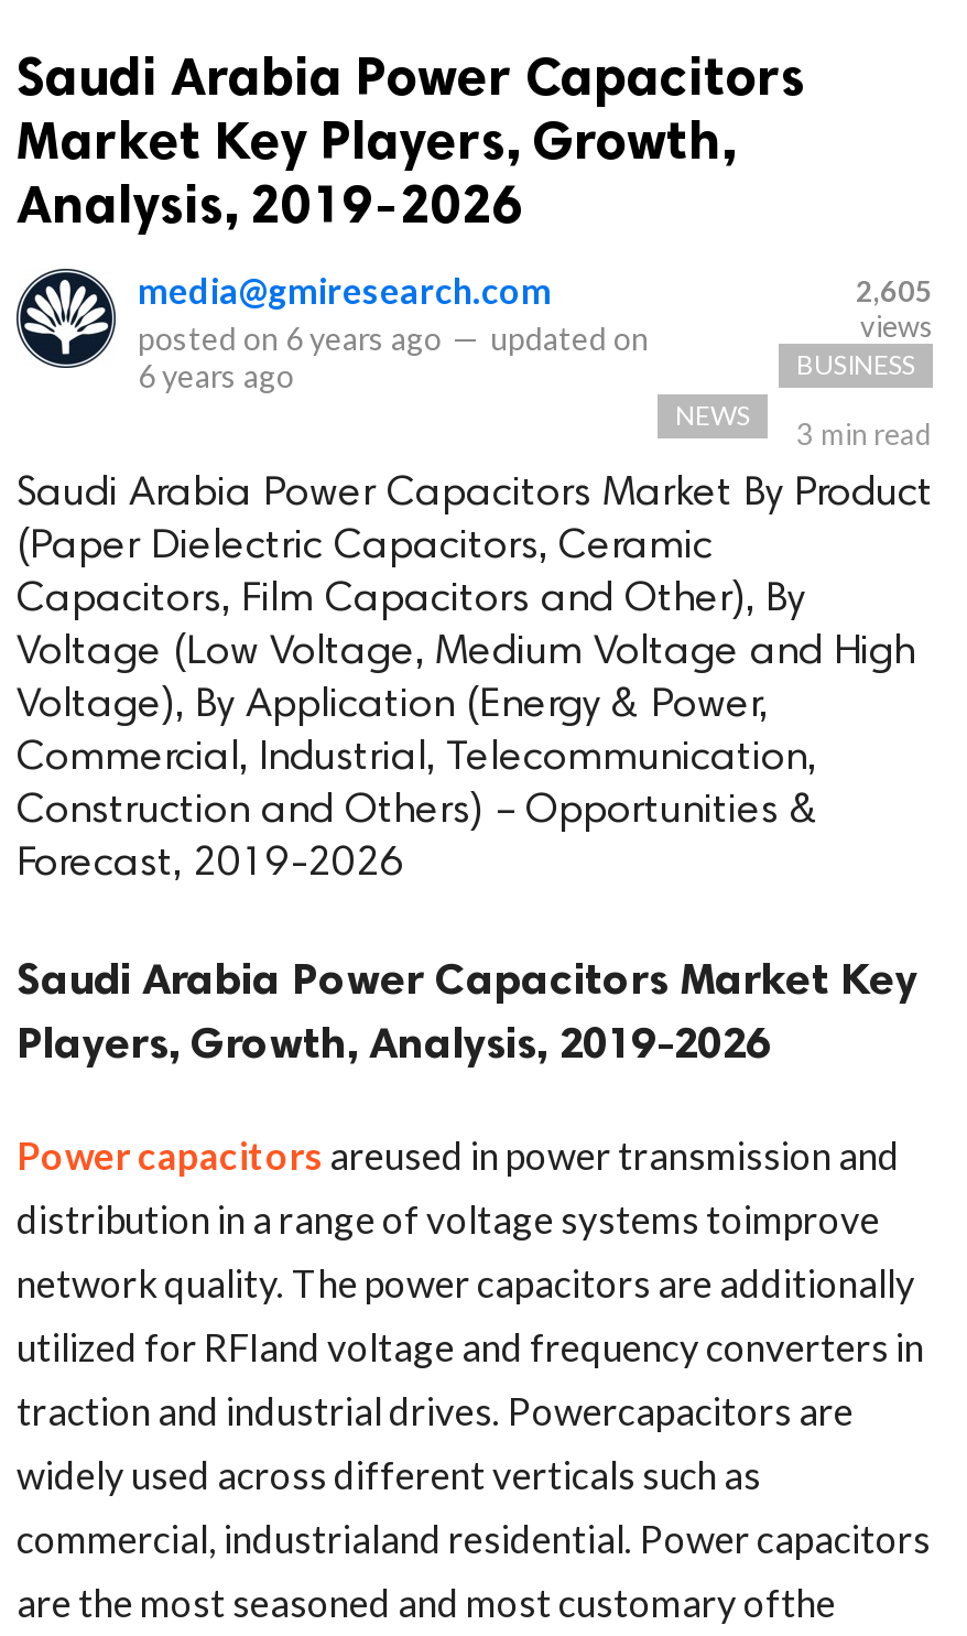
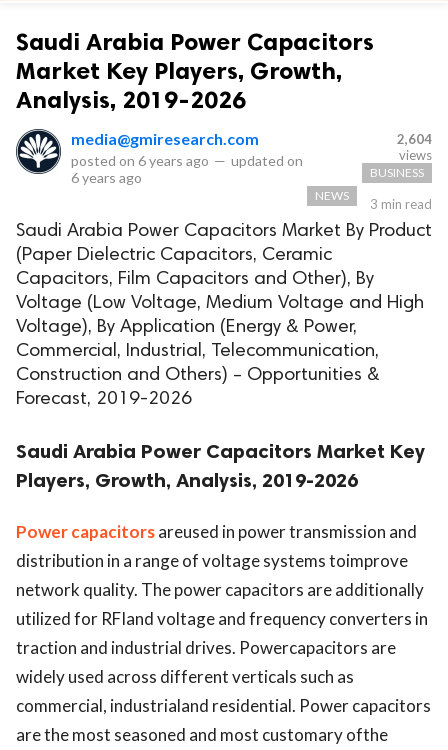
[856,273,933,308] 2,605 -> [397,131,432,147] 2,604

